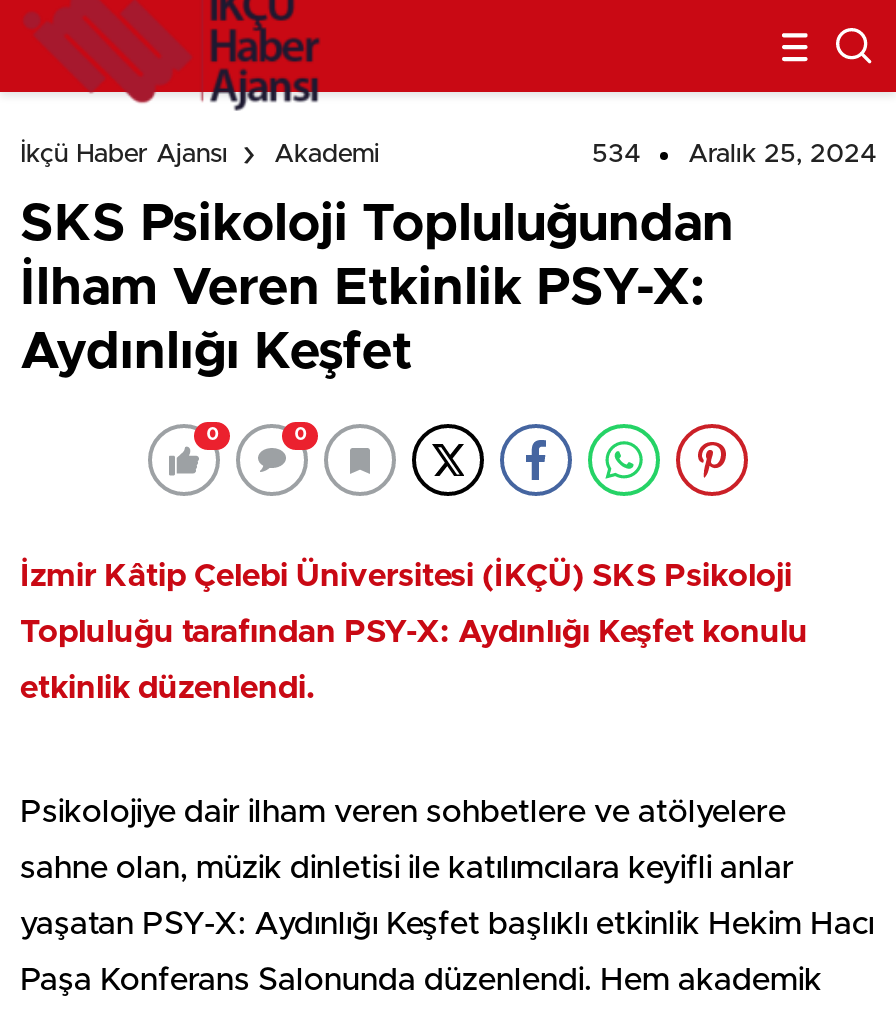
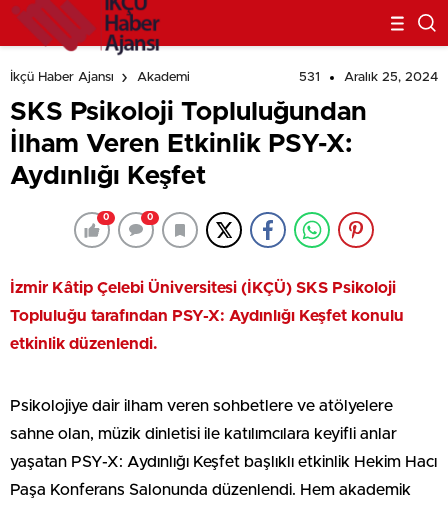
[592,142,876,168] 534 Aralık 25, 2024 -> [299,71,438,84] 531 Aralık 25, 2024

